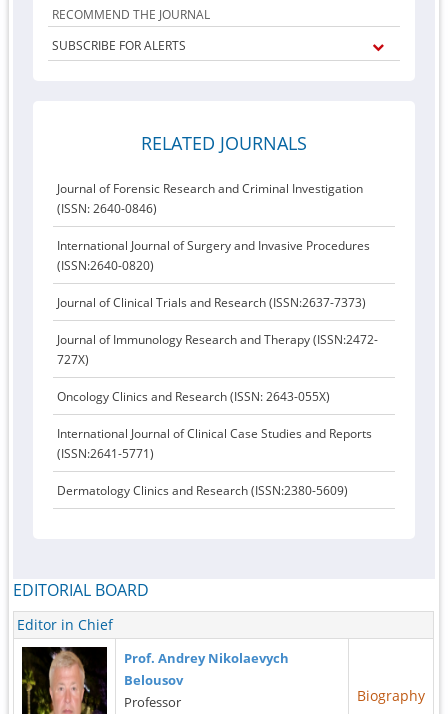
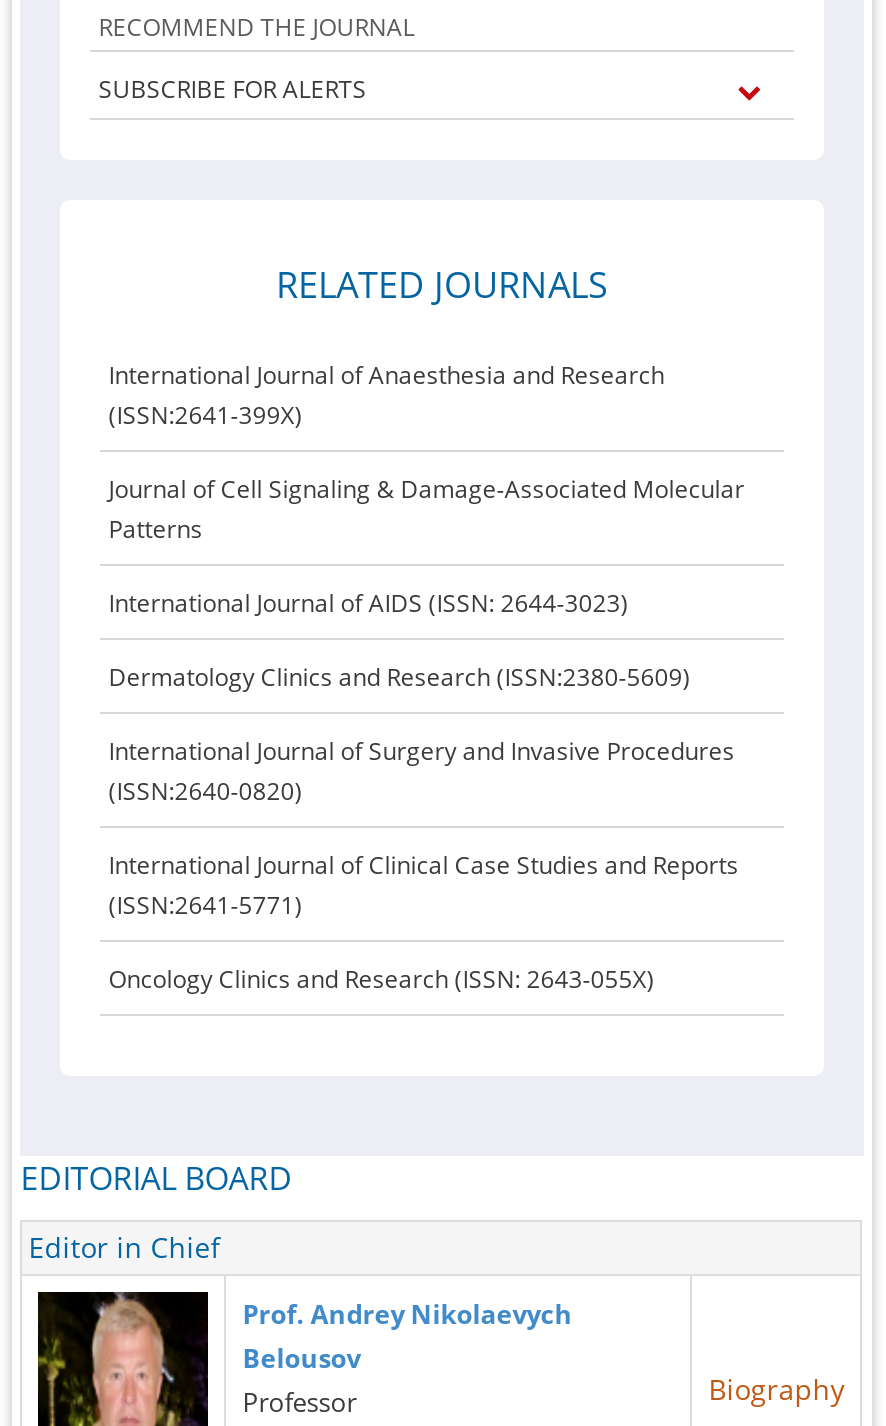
[57,180,363,217] Journal of Forensic Research and Criminal Investigation | (ISSN: 2640-0846) -> [108,358,744,620] International Journal of Anaesthesia and Research | (ISSN:2641-399X) | Journal of Cell Signaling & Damage-Associated Molecular | Patterns | International Journal of AIDS (ISSN: 2644-3023)
moved [57,237,370,274] -> [108,734,734,808]: International Journal of Surgery and Invasive Procedures | (ISSN:2640-0820)
[57,294,378,368] Journal of Clinical Trials and Research (ISSN:2637-7373) | Journal of Immunology Research and Therapy (ISSN:2472- | 727X) -> none
moved [57,388,330,405] -> [108,962,654,996]: Oncology Clinics and Research (ISSN: 2643-055X)
moved [57,482,348,499] -> [108,660,690,694]: Dermatology Clinics and Research (ISSN:2380-5609)

